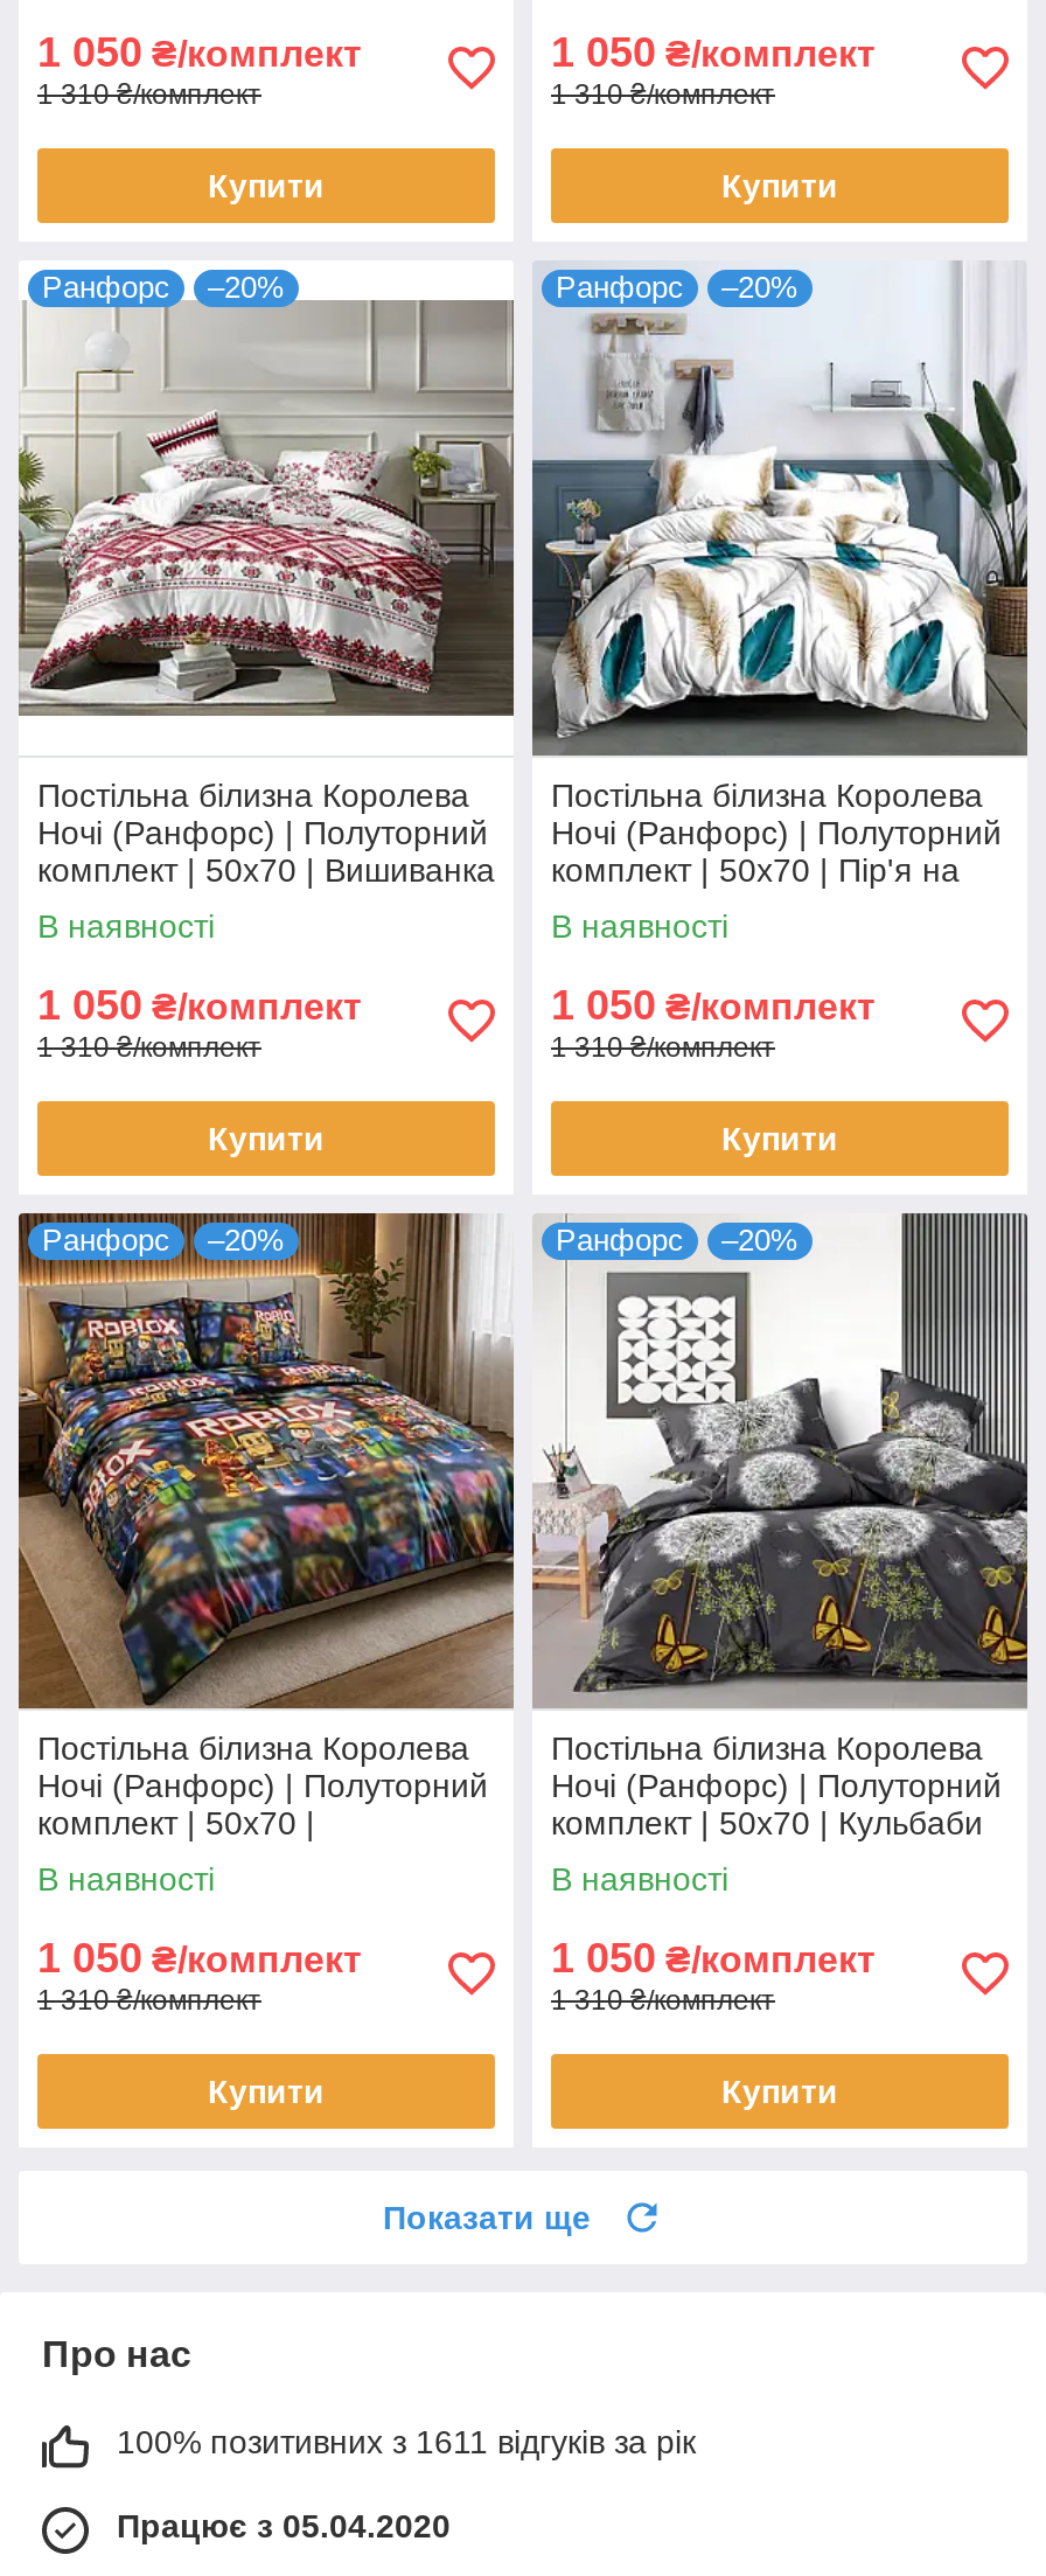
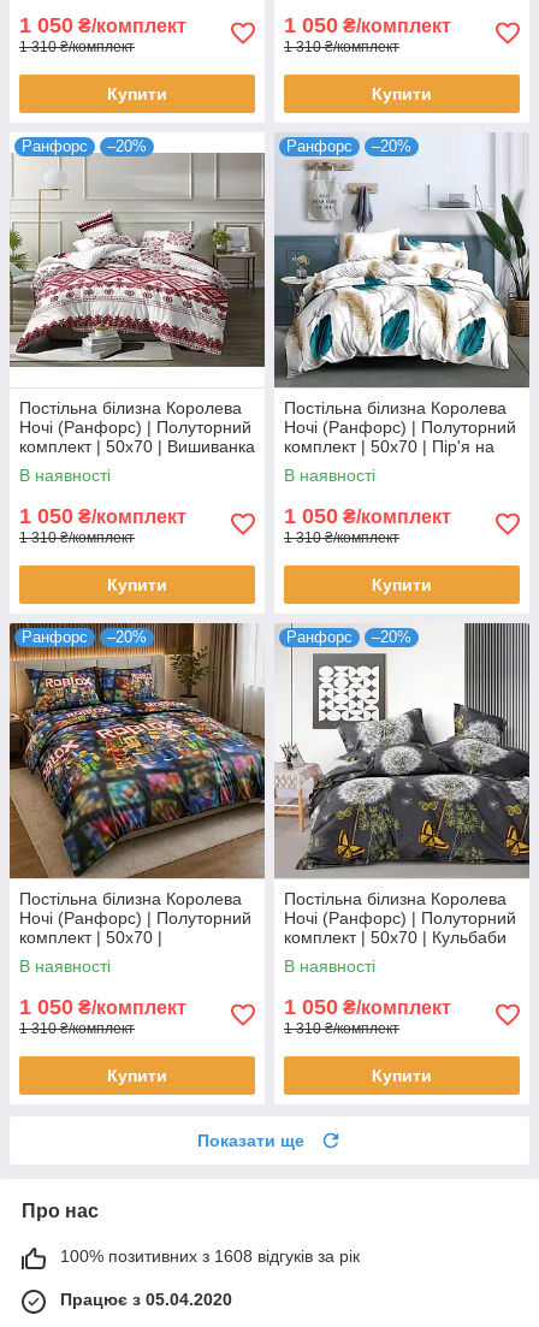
[117,2423,696,2460] 100% позитивних з 1611 відгуків за рік -> [60,1246,360,1266] 100% позитивних з 1608 відгуків за рік

